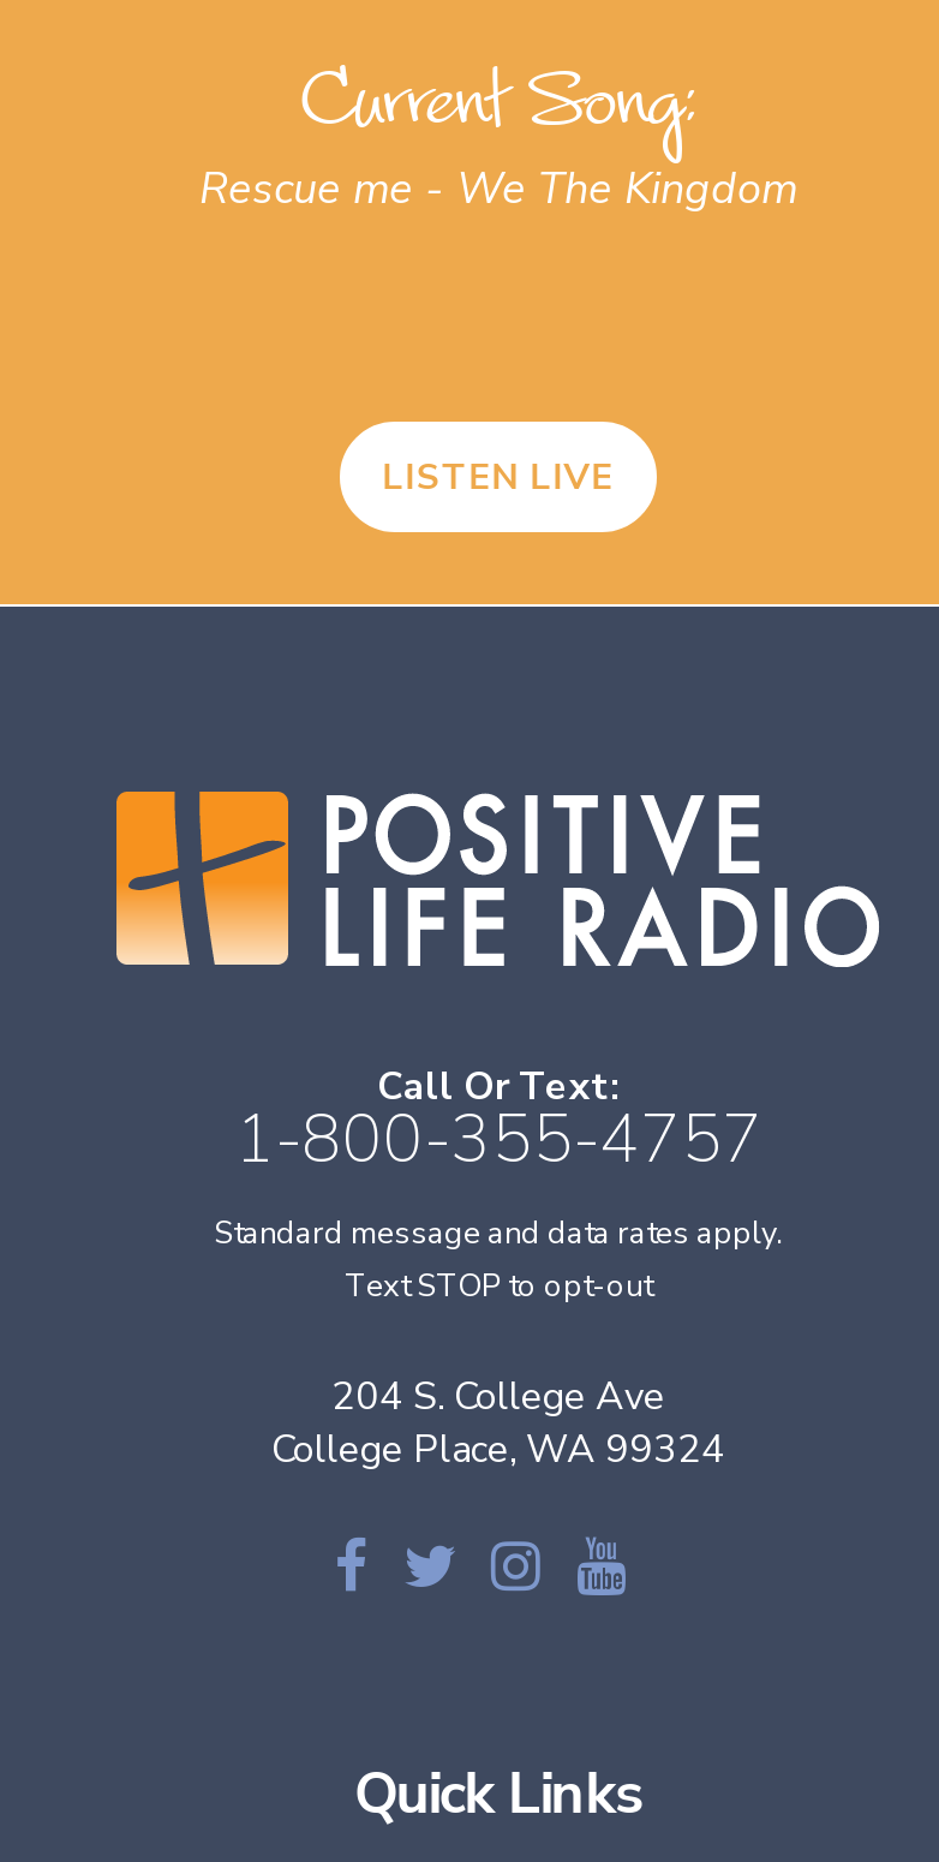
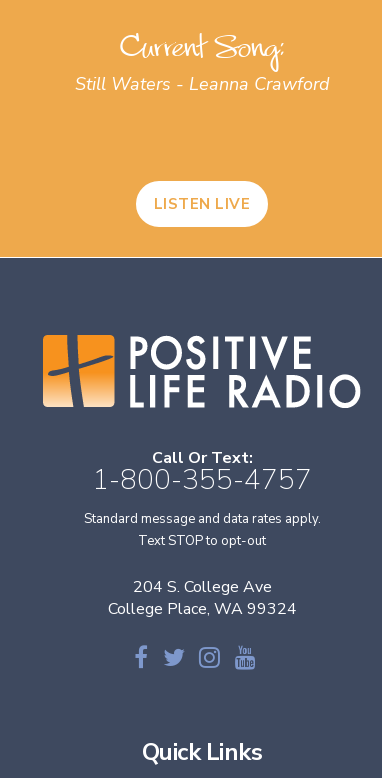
[199,160,797,218] Rescue me - We The Kingdom -> [74,72,329,96] Still Waters - Leanna Crawford

